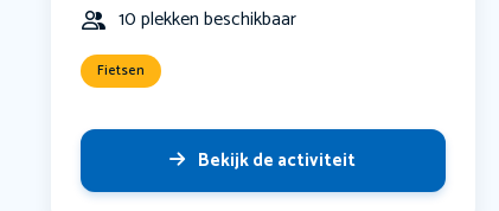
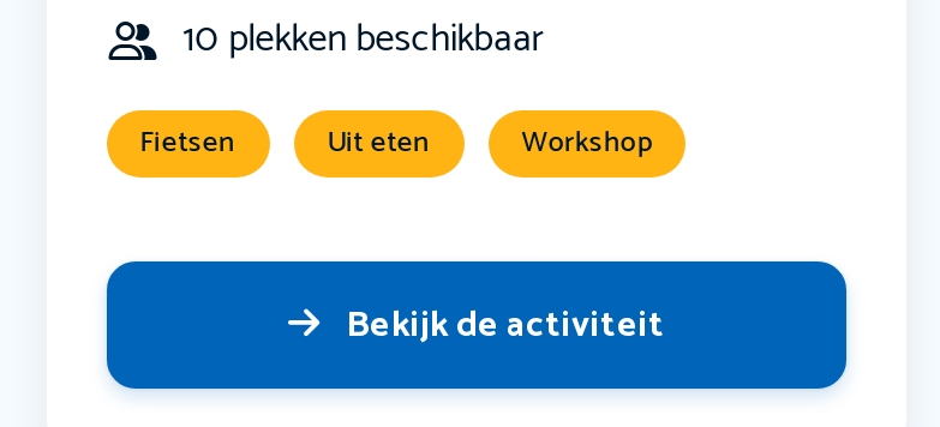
none -> [327,121,651,166] Uit eten | Workshop

